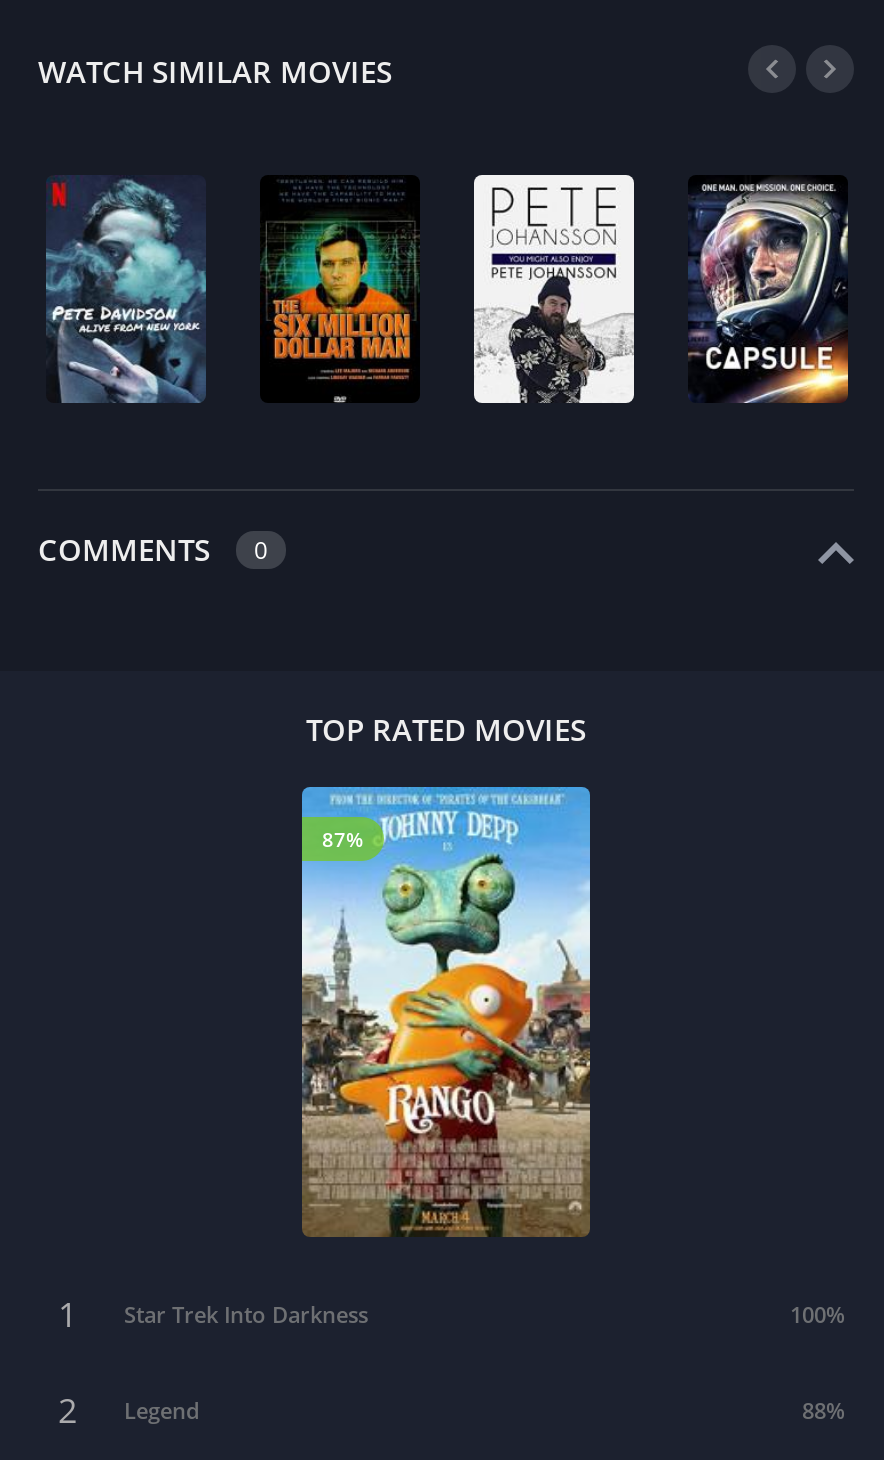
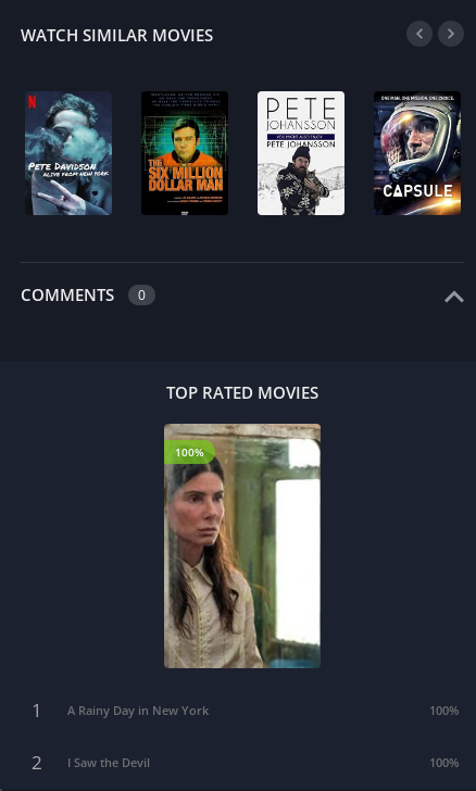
[300,785,592,1237] [image] | 87% -> [164,423,322,669] [image] | 100%
[124,1300,368,1330] Star Trek Into Darkness -> [67,702,209,719] A Rainy Day in New York
[124,1396,844,1426] Legend | 88% -> [67,754,459,771] I Saw the Devil | 100%

